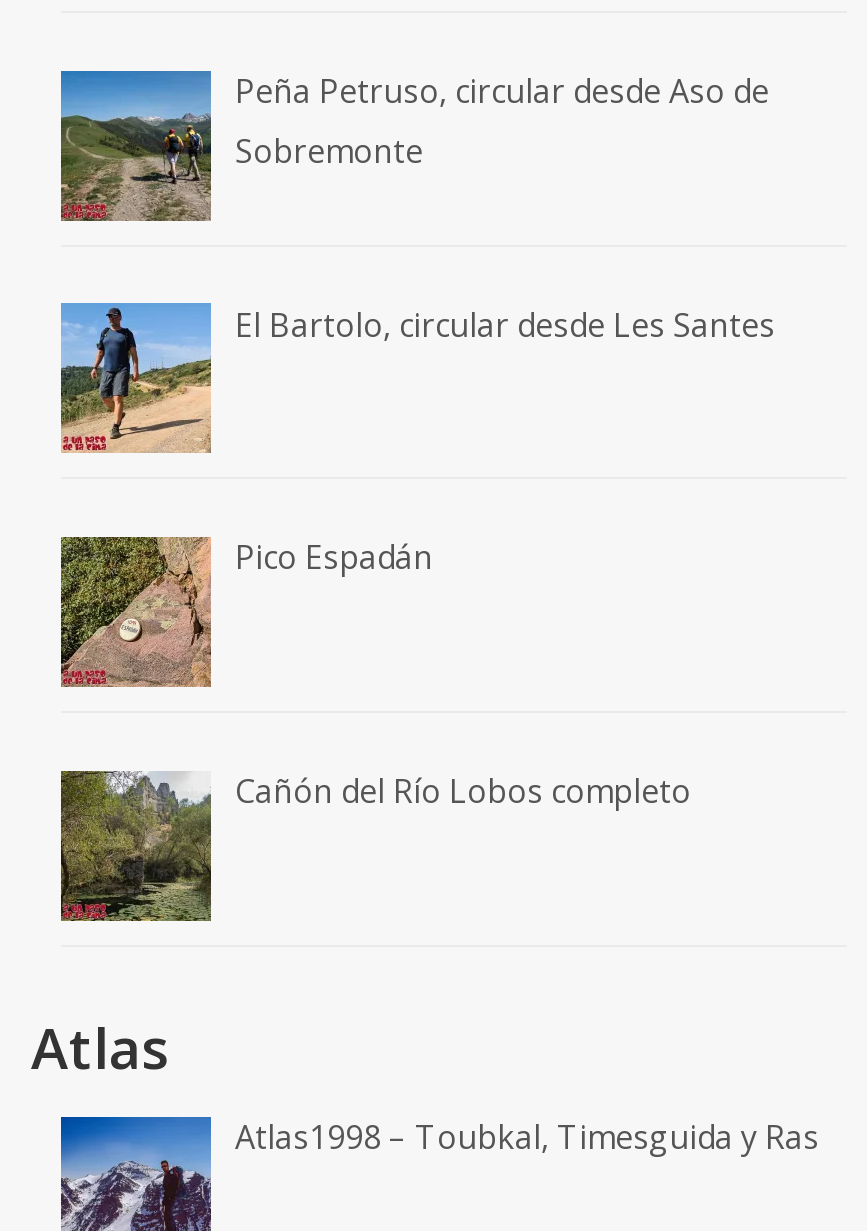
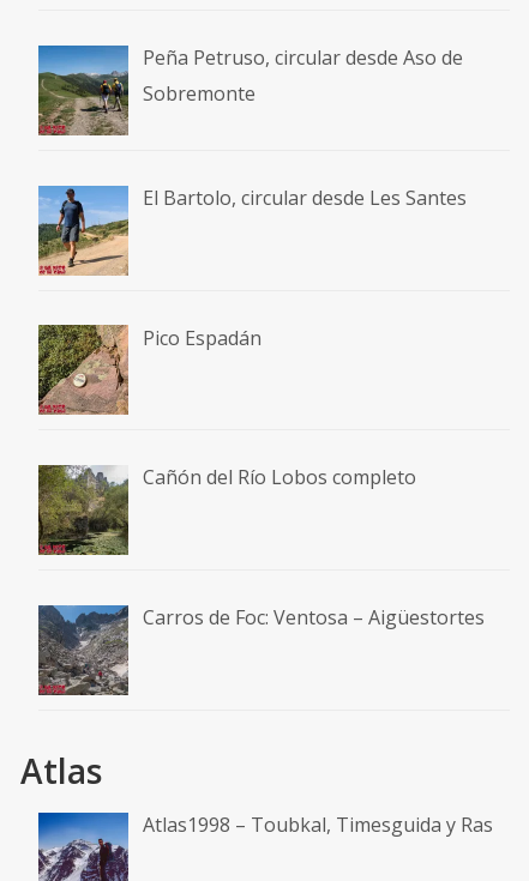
none -> [38,604,485,696] [image] | Carros de Foc: Ventosa – Aigüestortes

